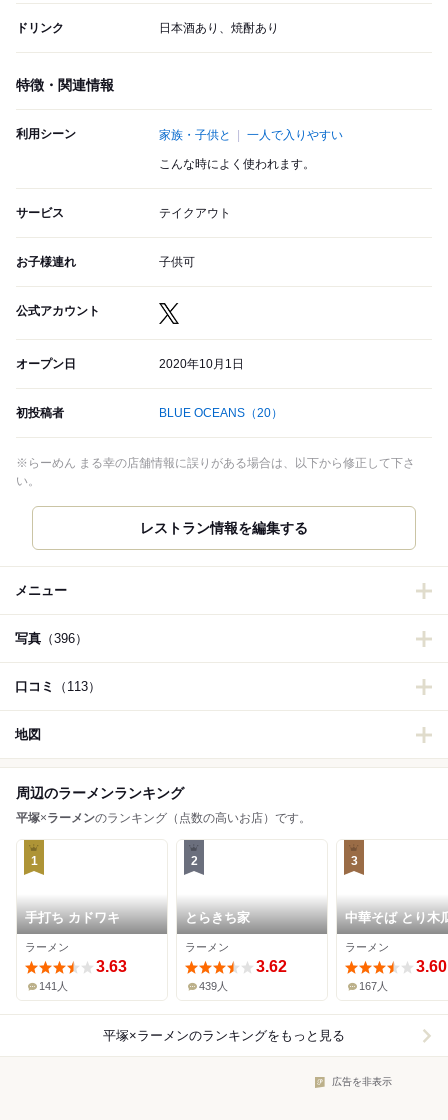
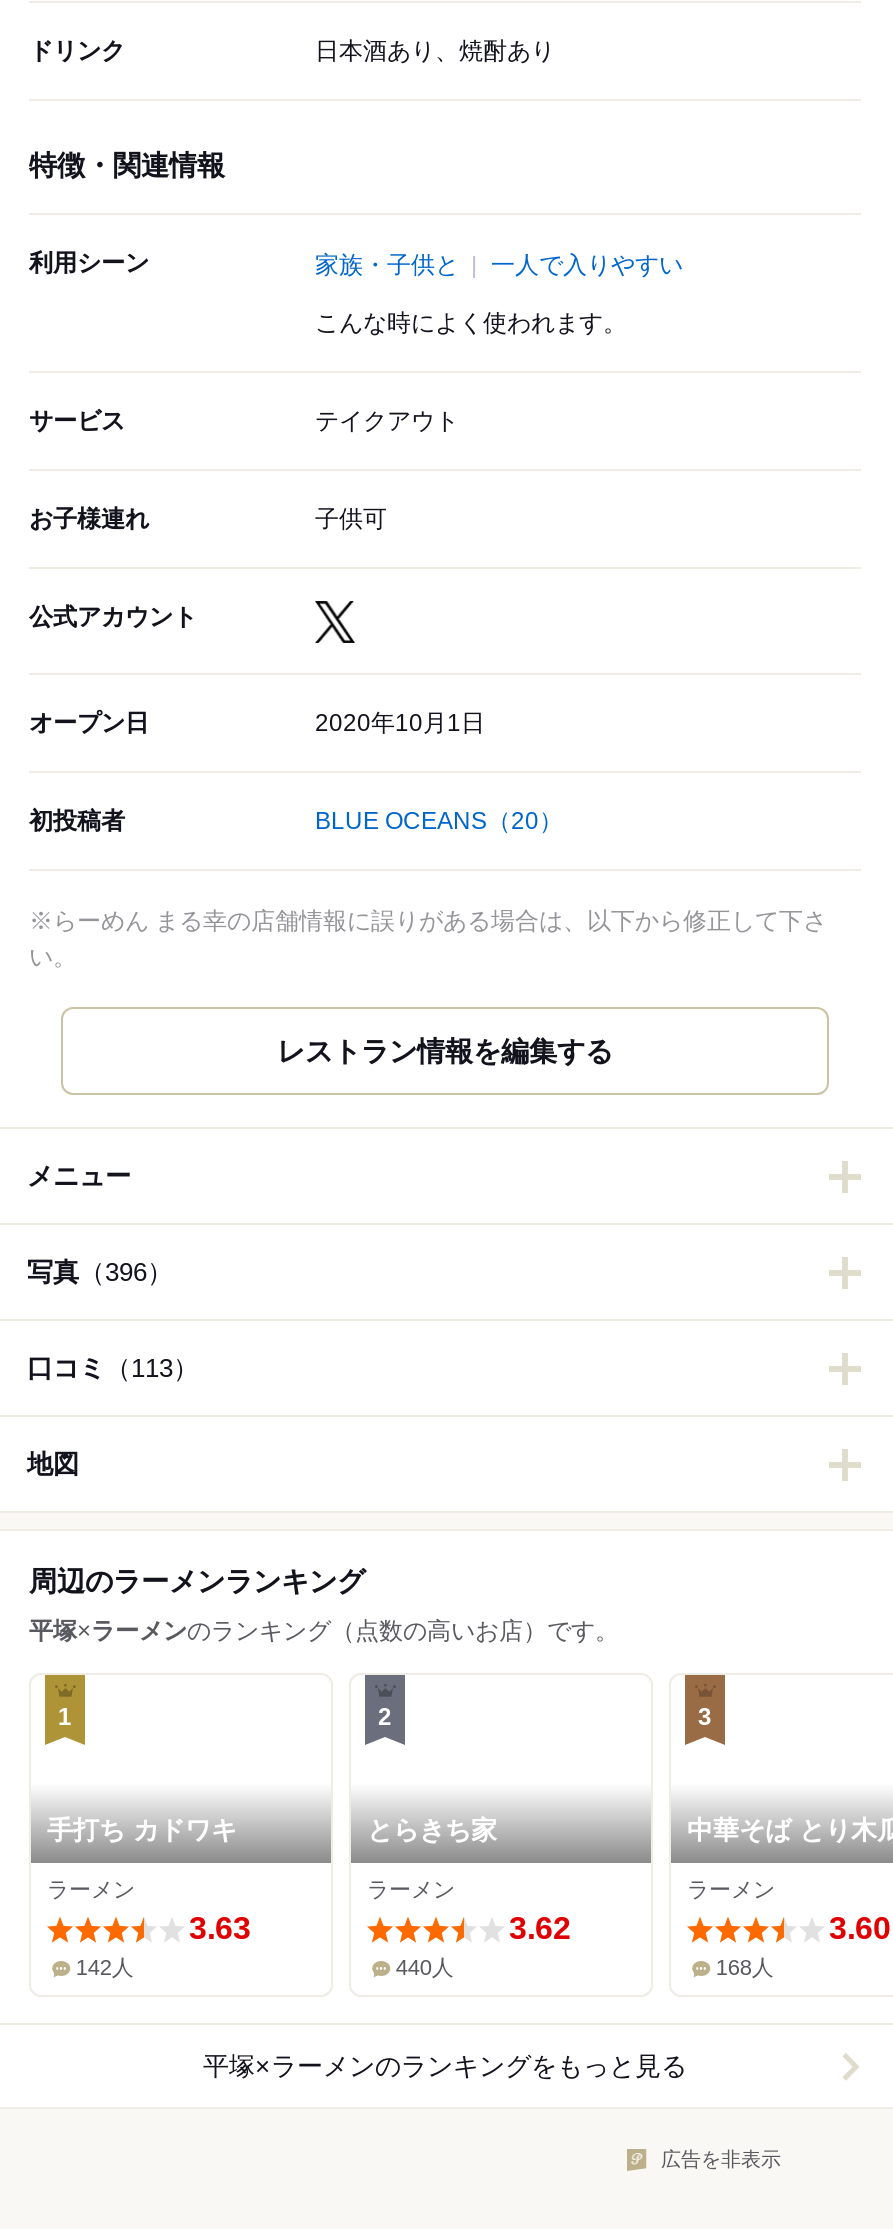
[39,980,68,992] 141人 -> [76,1956,134,1980] 142人
[199,980,228,992] 439人 -> [396,1956,454,1980] 440人
[359,980,388,992] 167人 -> [716,1956,774,1980] 168人

